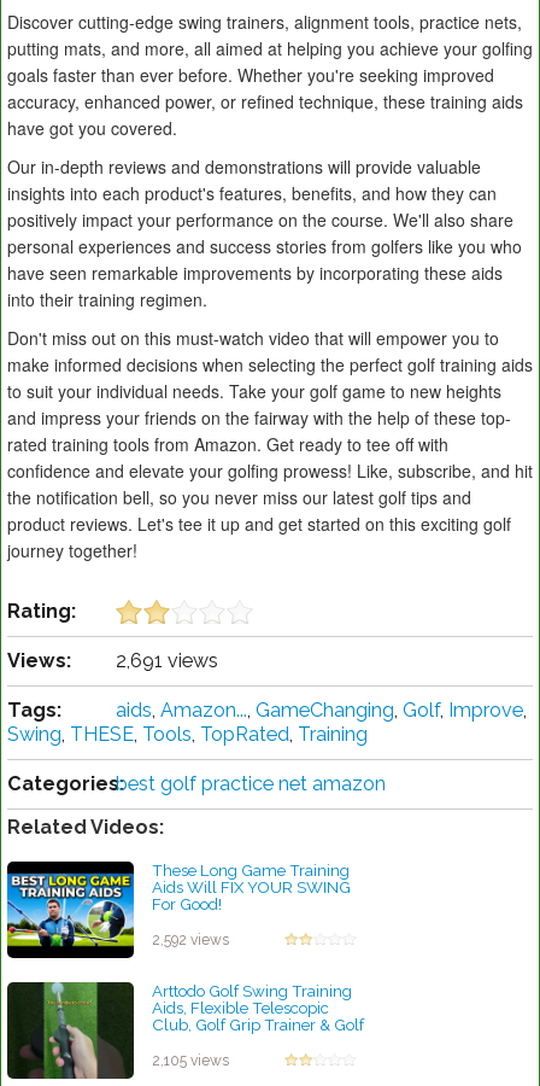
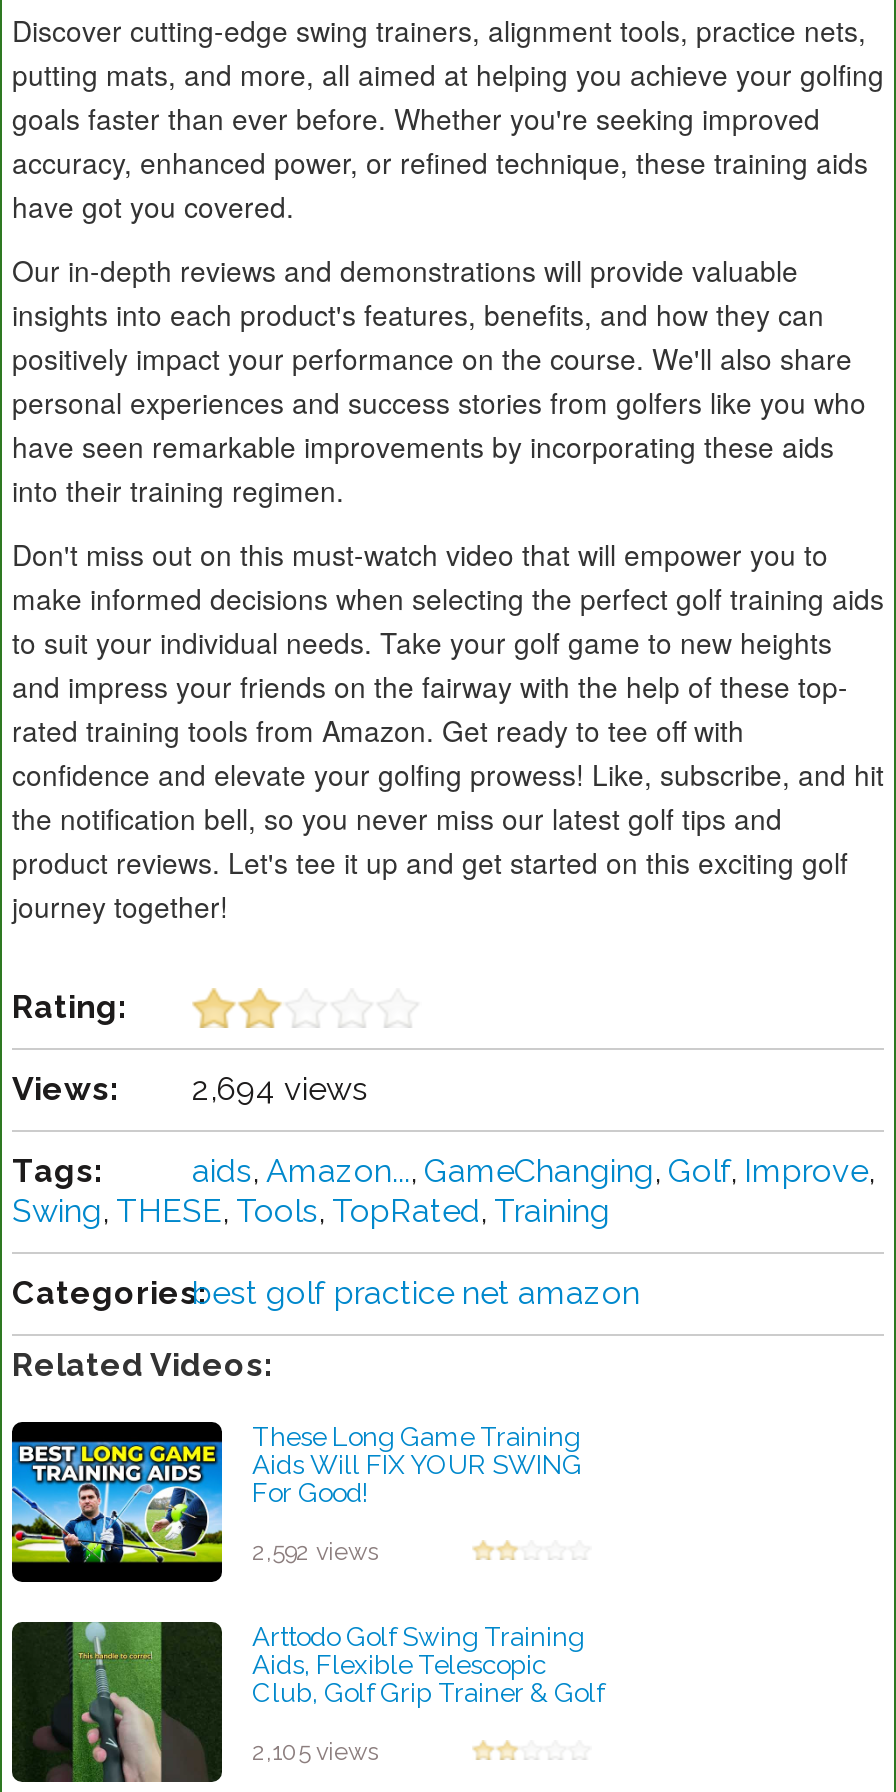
[7,650,218,673] Views: 2,691 views -> [12,1071,368,1109] Views: 2,694 views

